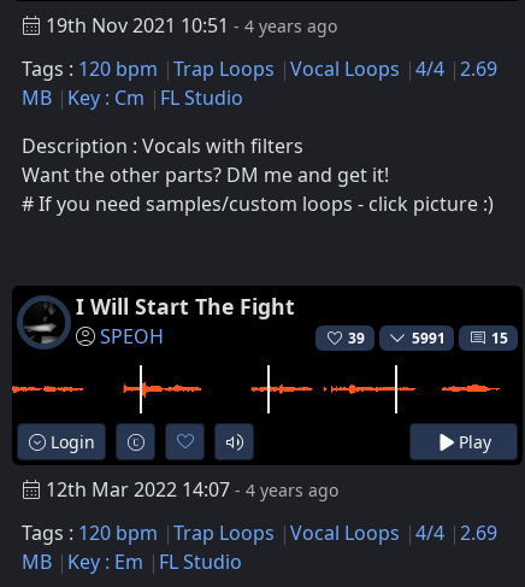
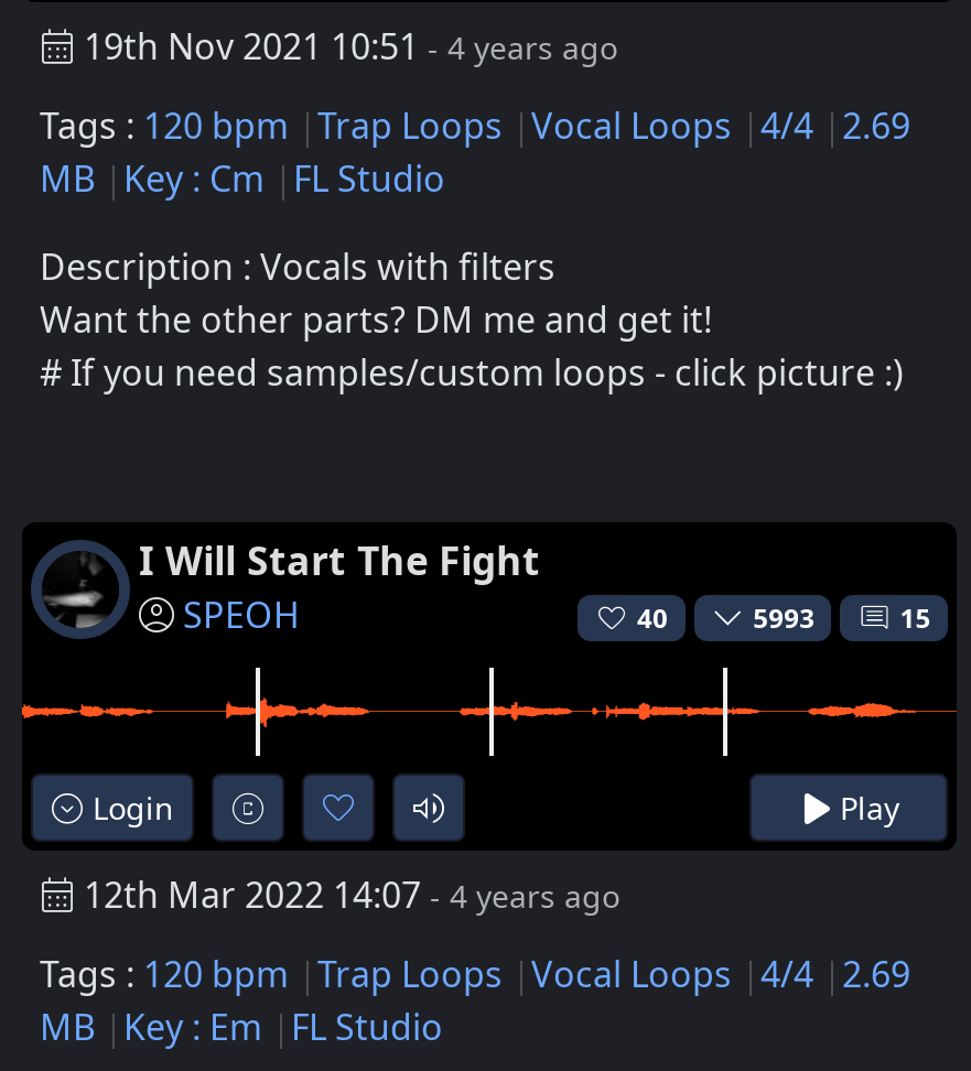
[348,328,365,348] 39 -> [637,599,668,637] 40
[411,328,445,348] 5991 -> [753,599,815,637] 5993

